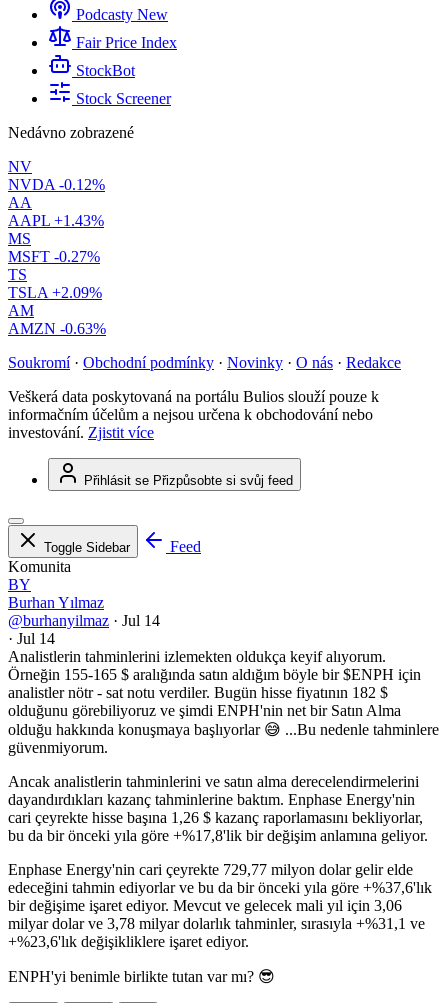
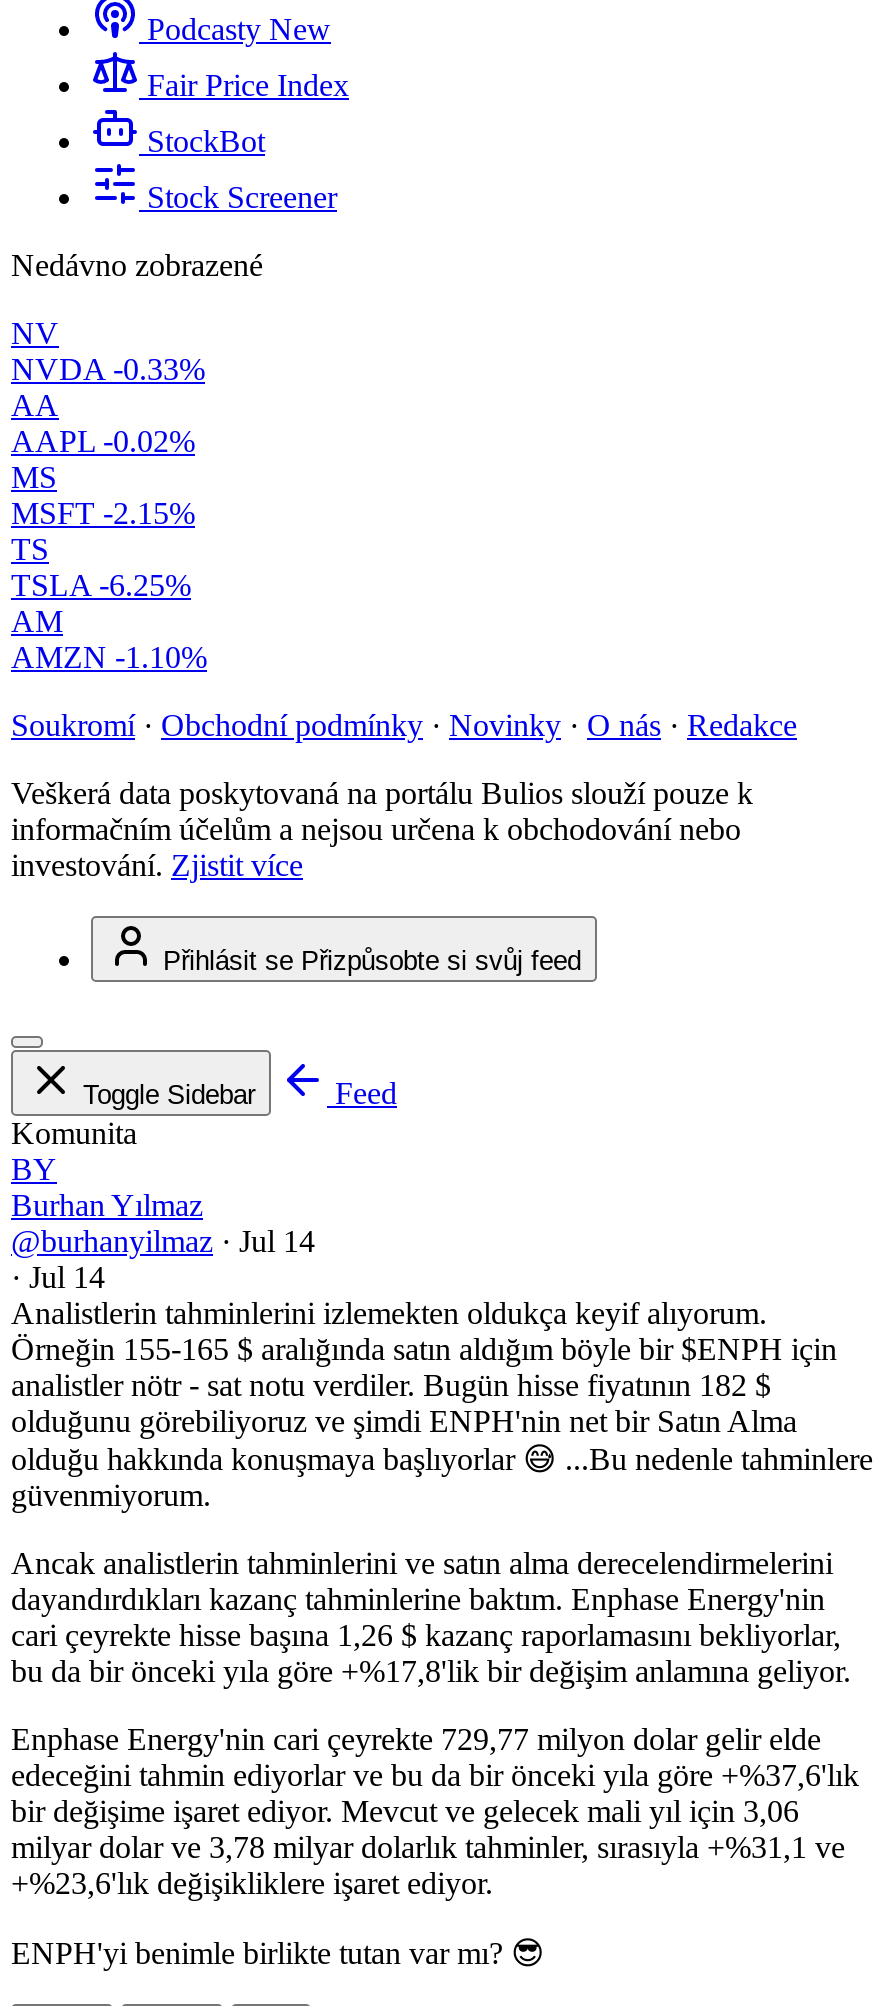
[8,176,105,193] NVDA -0.12% -> [11,352,205,386] NVDA -0.33%
[8,212,104,229] AAPL +1.43% -> [11,424,195,458] AAPL -0.02%
[8,248,100,265] MSFT -0.27% -> [11,496,195,530] MSFT -2.15%
[8,284,102,301] TSLA +2.09% -> [11,568,191,602] TSLA -6.25%
[8,320,106,337] AMZN -0.63% -> [11,640,207,674] AMZN -1.10%

